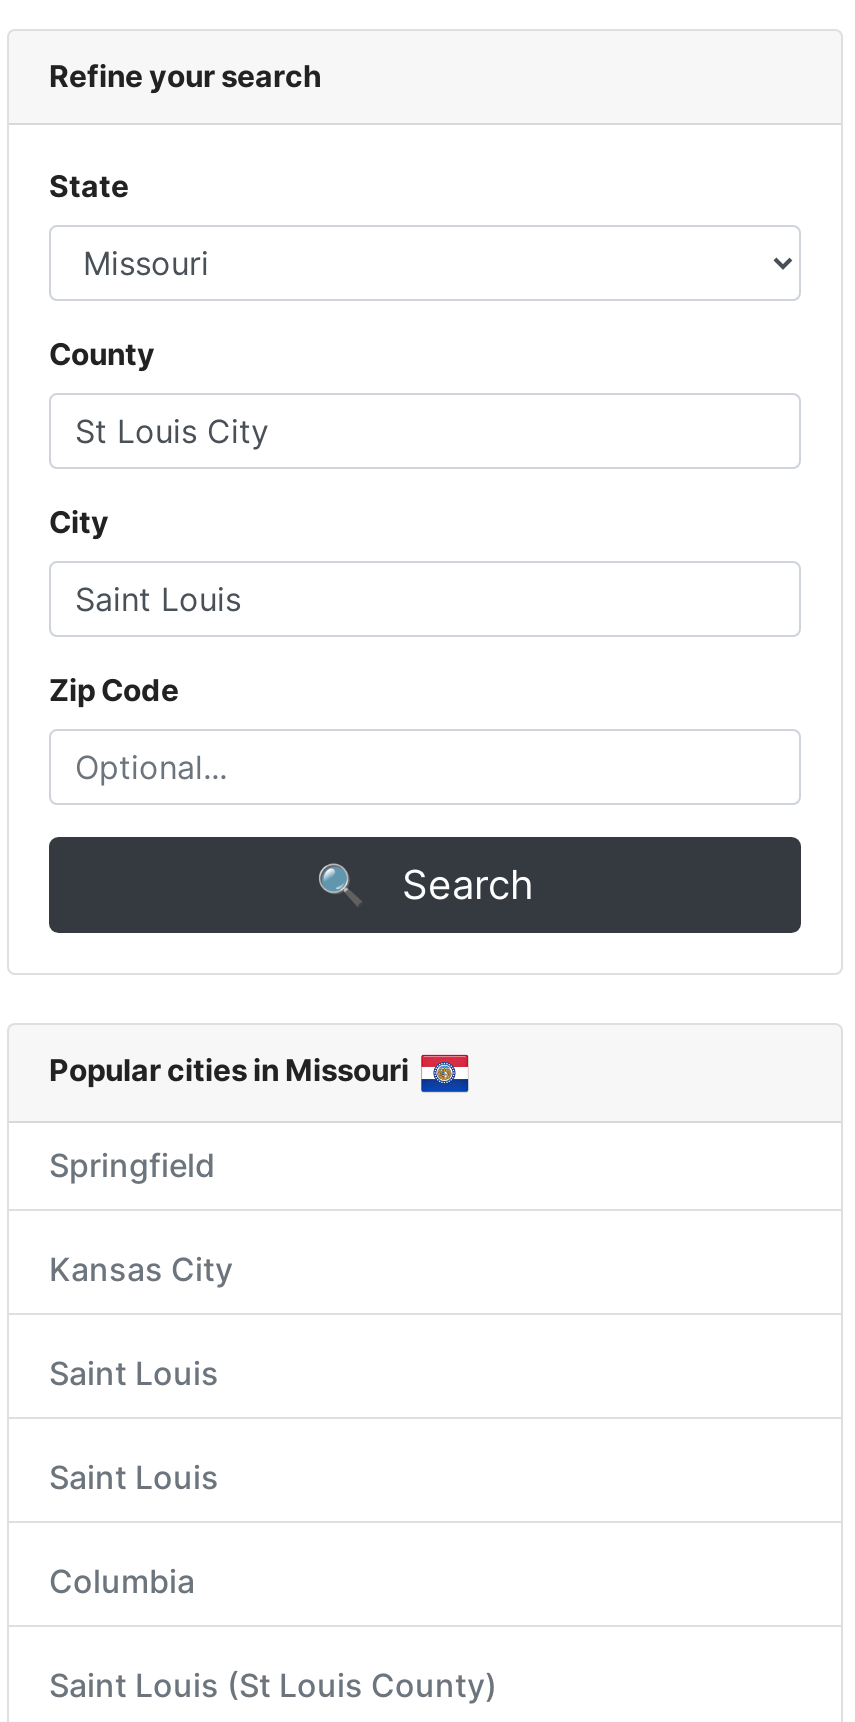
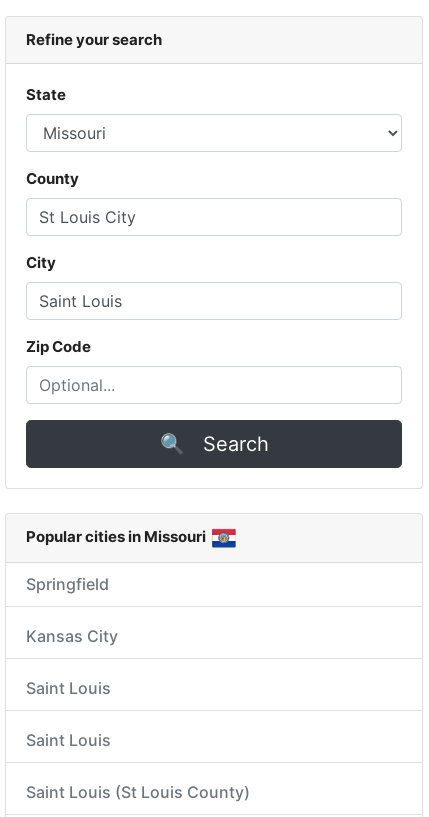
[49,1560,195,1600] Columbia -> none

